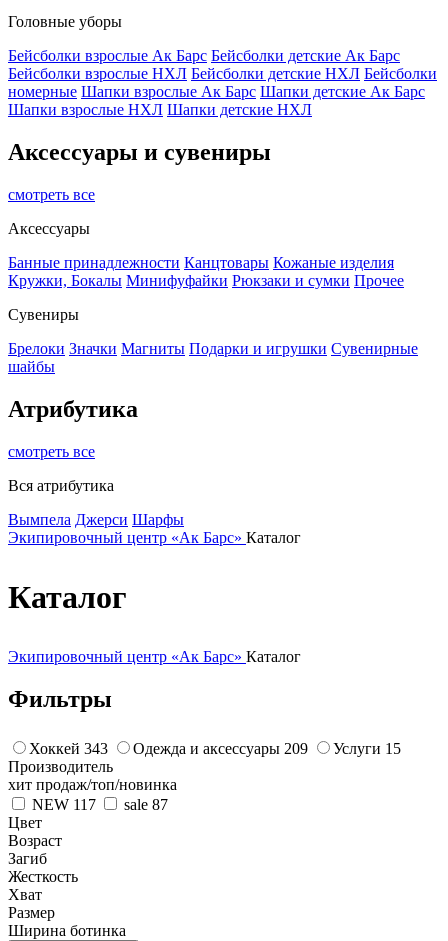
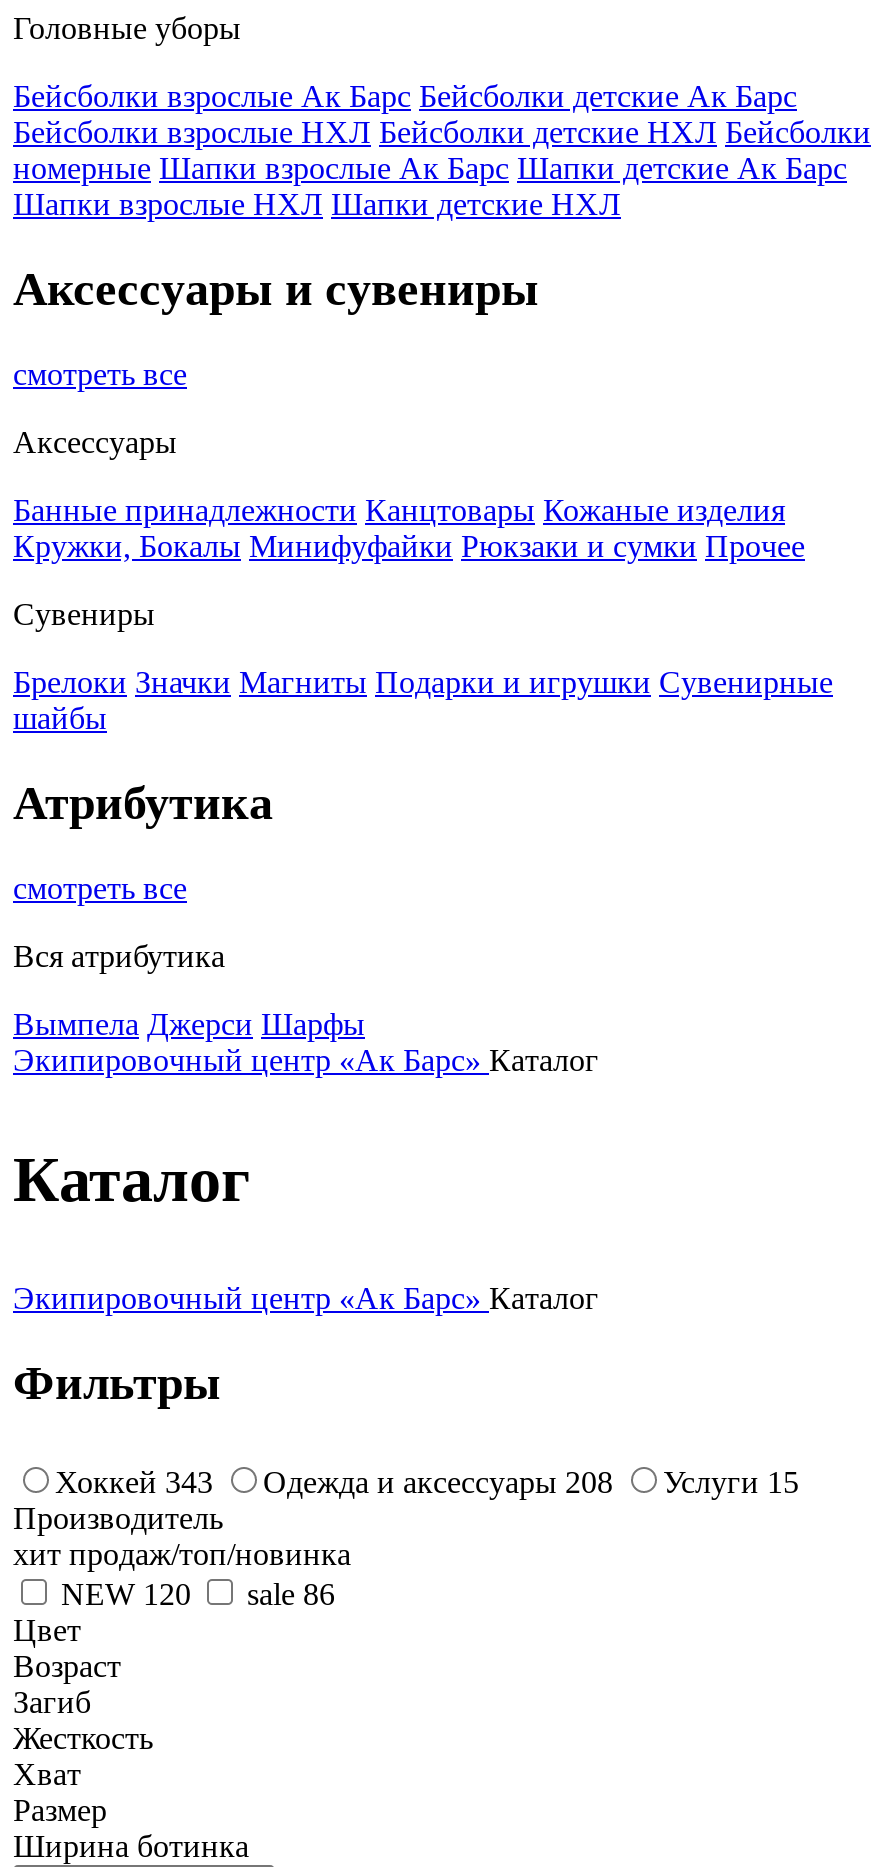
[133,739,308,756] Одежда и аксессуары 209 -> [263,1464,613,1498] Одежда и аксессуары 208
[32,795,96,812] NEW 117 -> [61,1576,191,1610] NEW 120
[124,795,168,812] sale 87 -> [247,1576,335,1610] sale 86

